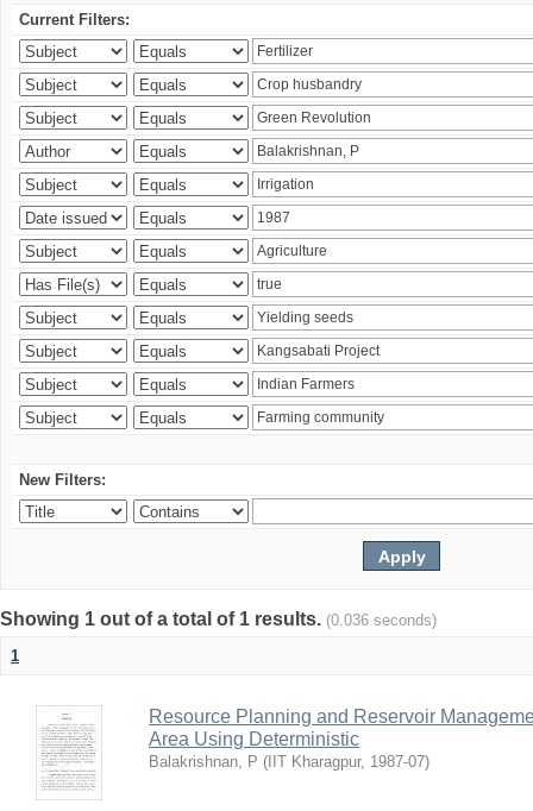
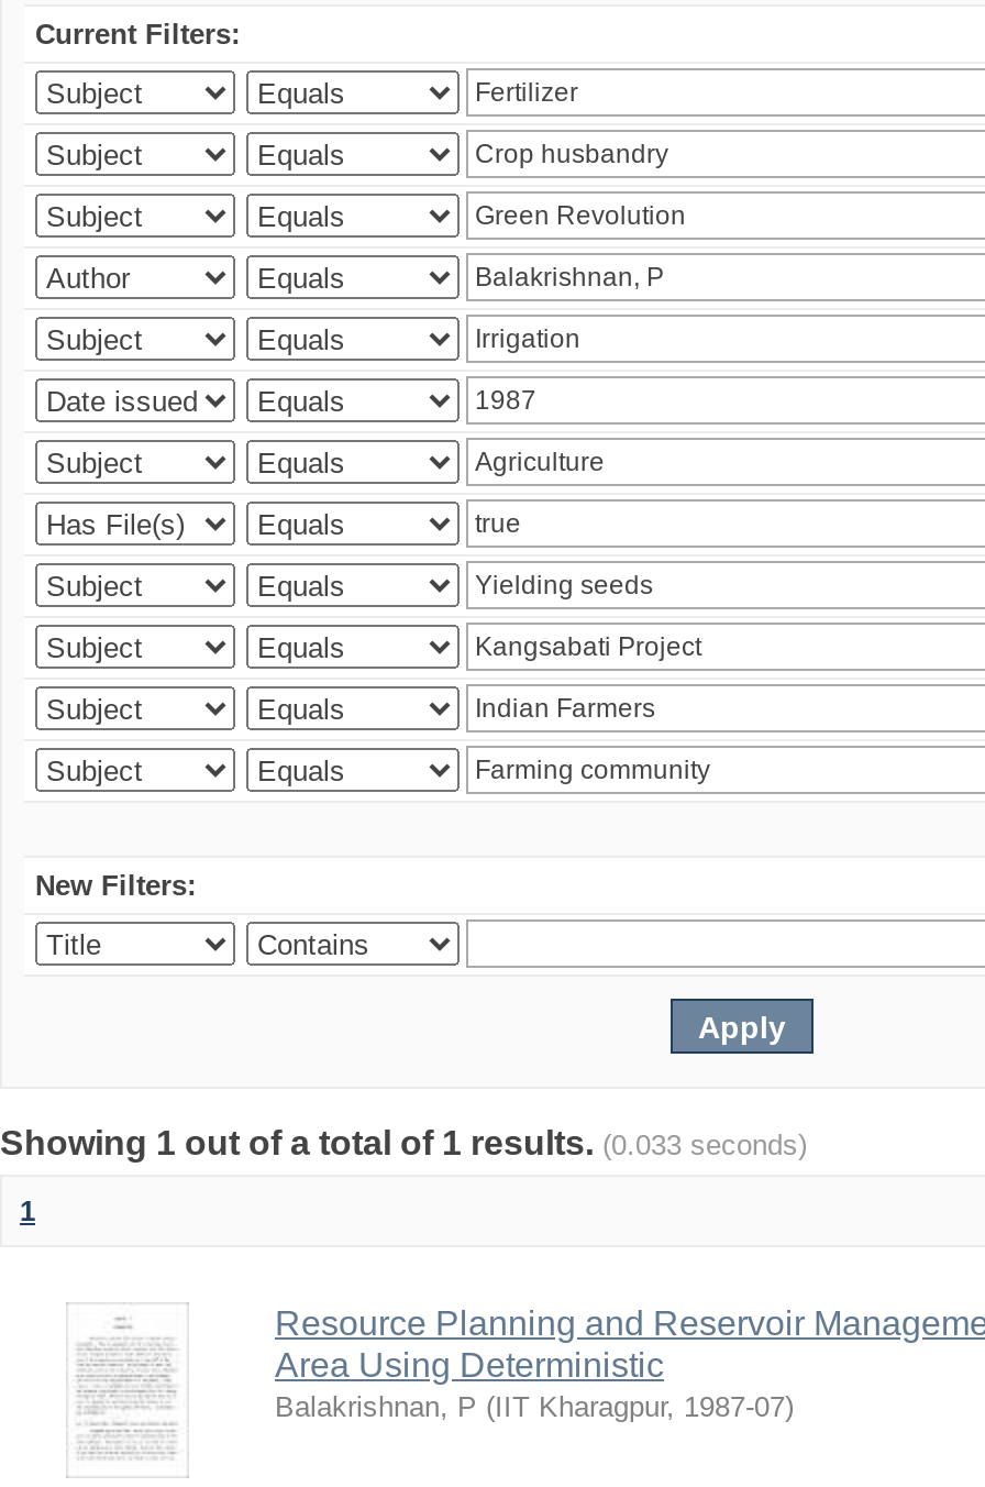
[0,609,437,629] Showing 1 out of a total of 1 results. (0.036 seconds) -> [0,1124,807,1161] Showing 1 out of a total of 1 results. (0.033 seconds)

